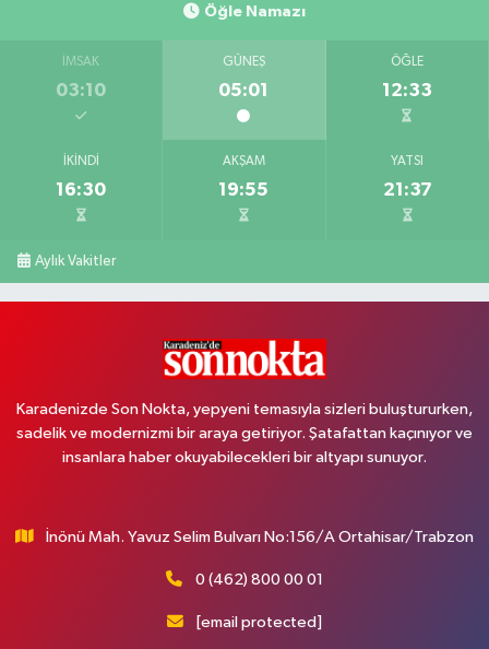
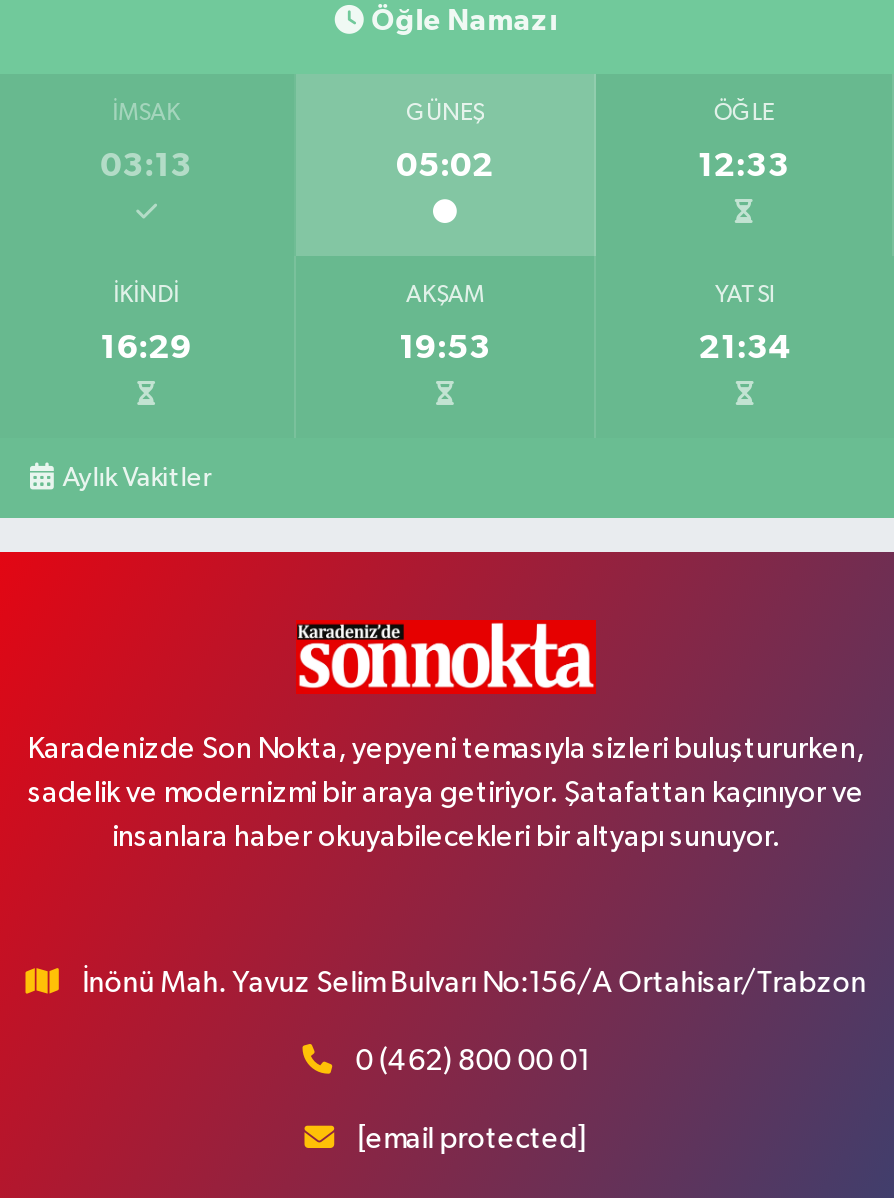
[56,81,106,100] 03:10 -> [100,148,192,182] 03:13
[219,81,269,100] 05:01 -> [396,148,494,182] 05:02
[56,180,106,199] 16:30 -> [100,330,192,364] 16:29
[219,180,269,199] 19:55 -> [399,330,491,364] 19:53
[383,180,432,199] 21:37 -> [699,330,791,364] 21:34

